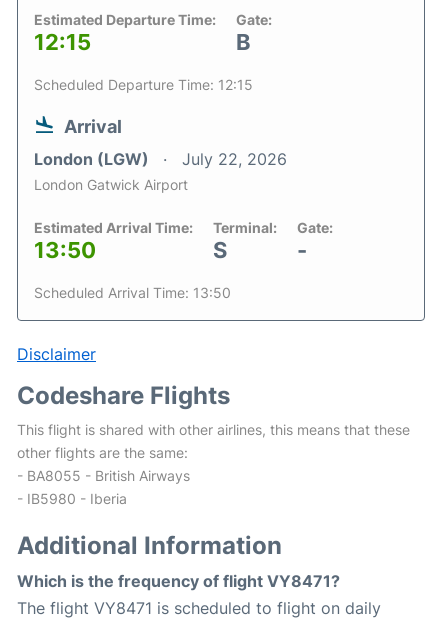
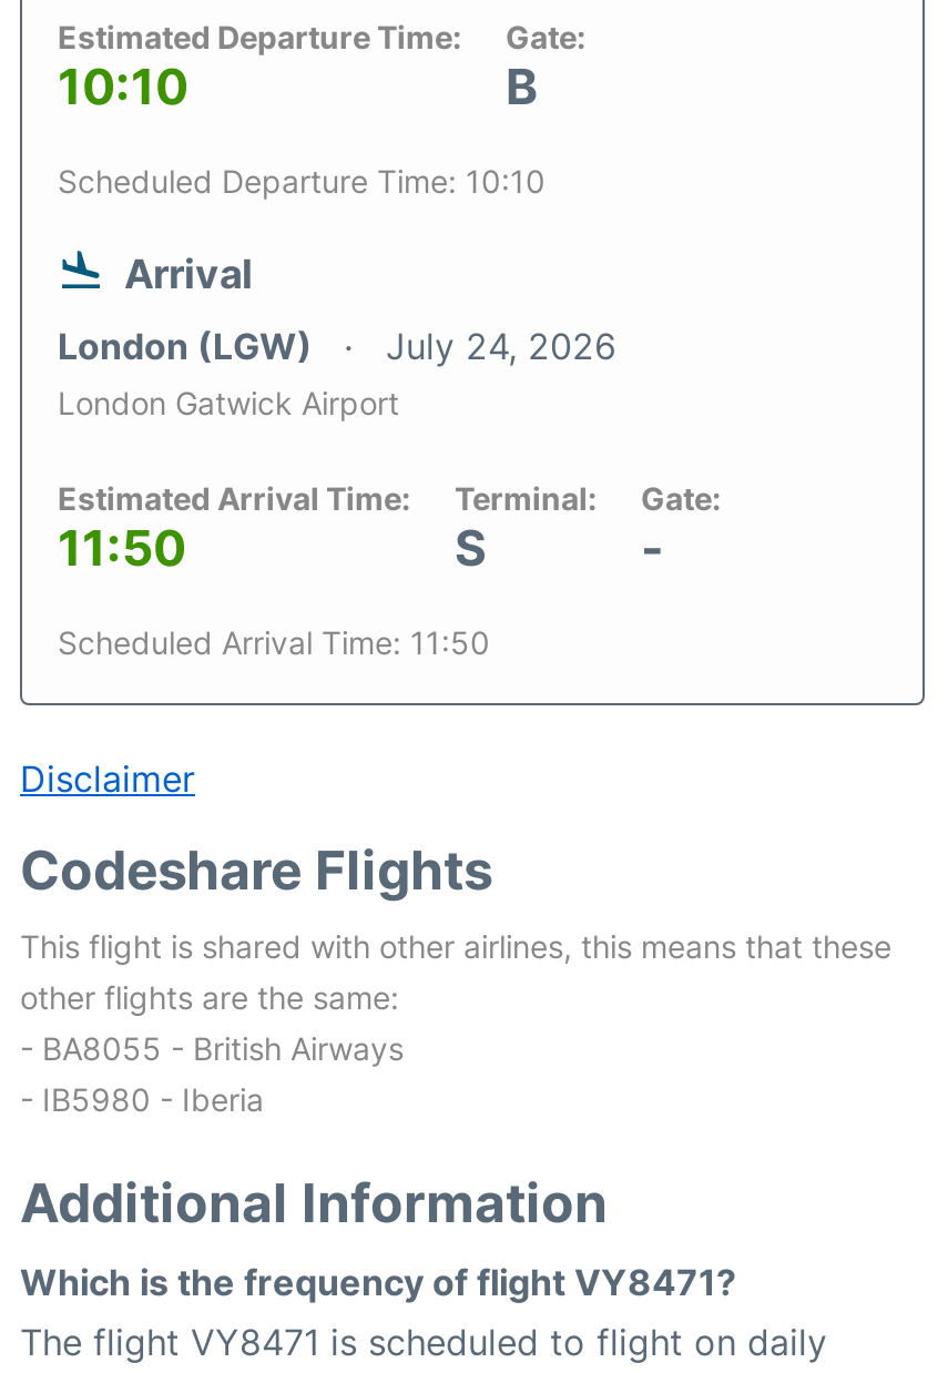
[34,29,91,55] 12:15 -> [58,58,188,115] 10:10
[34,76,253,93] Scheduled Departure Time: 12:15 -> [58,162,546,200] Scheduled Departure Time: 10:10
[34,149,287,169] London (LGW) July 22, 2026 -> [58,324,616,368] London (LGW) July 24, 2026
[34,237,96,263] 13:50 -> [58,519,186,577] 11:50
[34,284,231,301] Scheduled Arrival Time: 13:50 -> [58,623,490,661] Scheduled Arrival Time: 11:50

